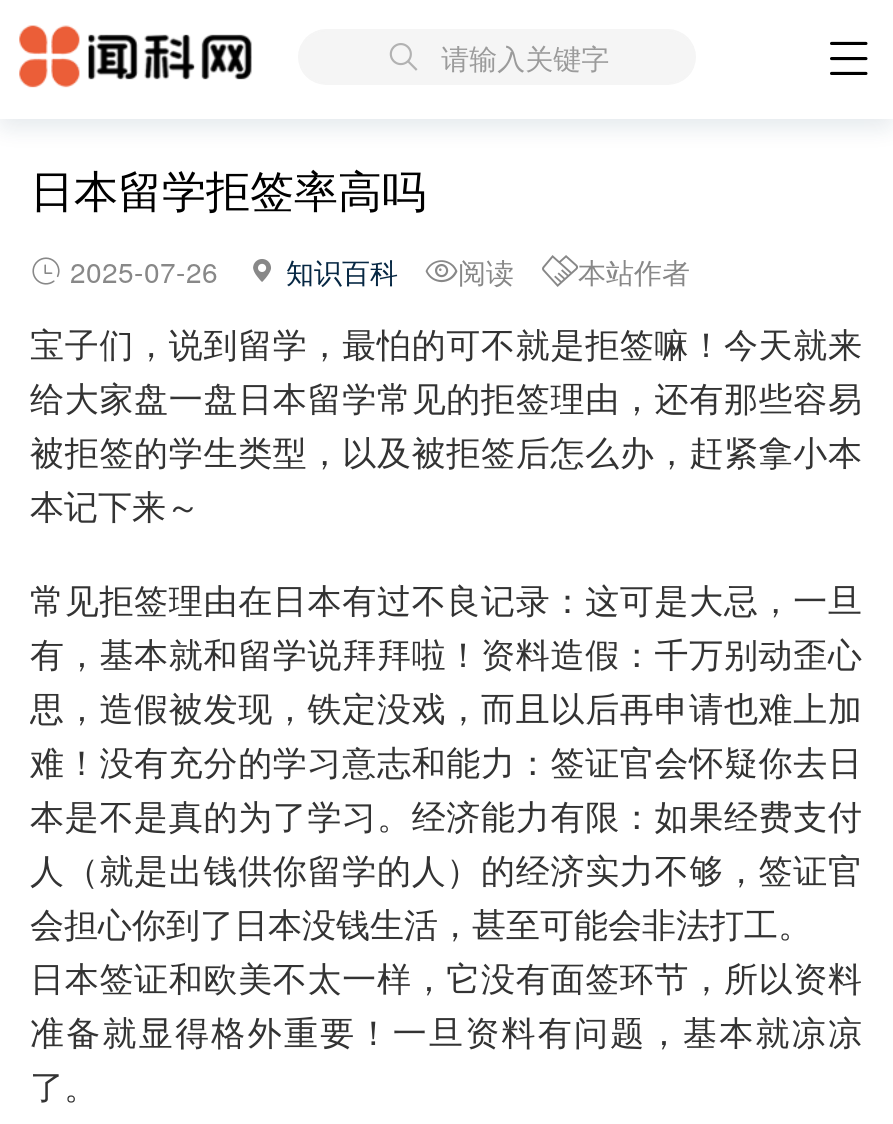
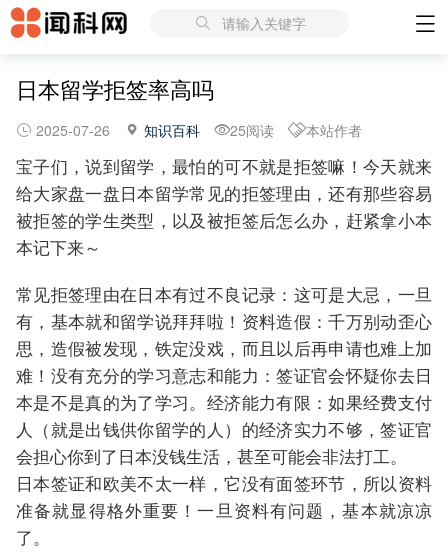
[458,251,514,291] 阅读 -> [230,120,274,140] 25阅读

